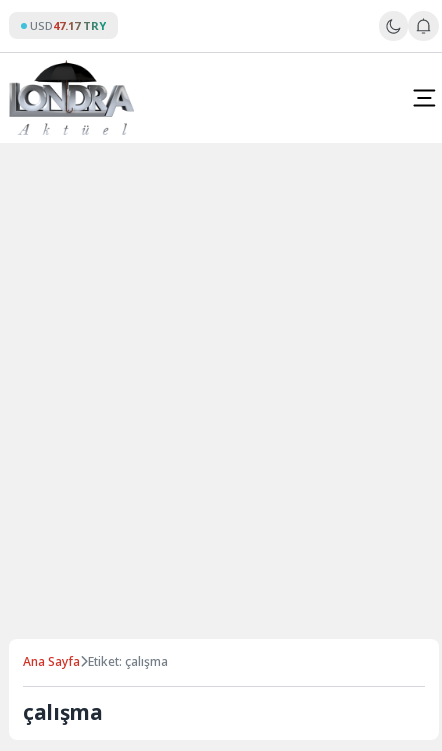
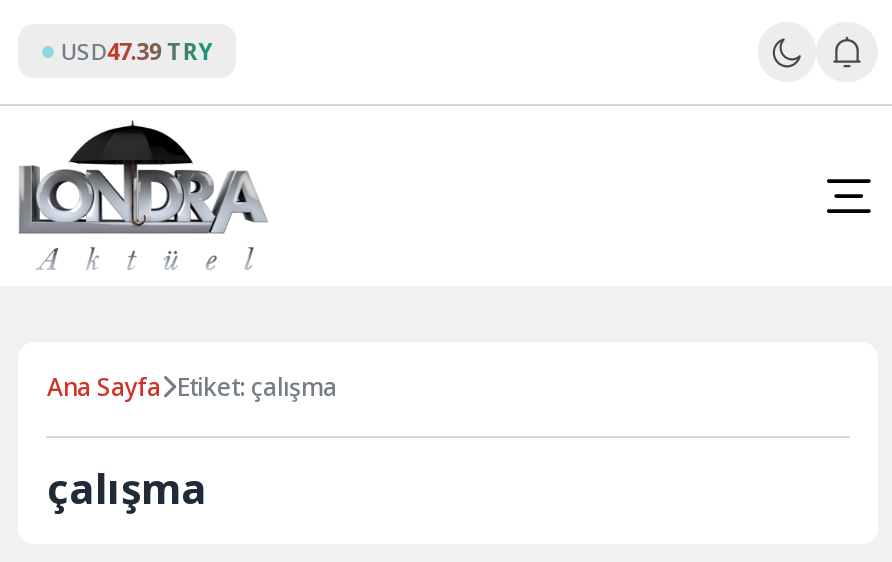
[30,18,106,33] USD47.17 TRY -> [61,37,213,67] USD47.39 TRY

